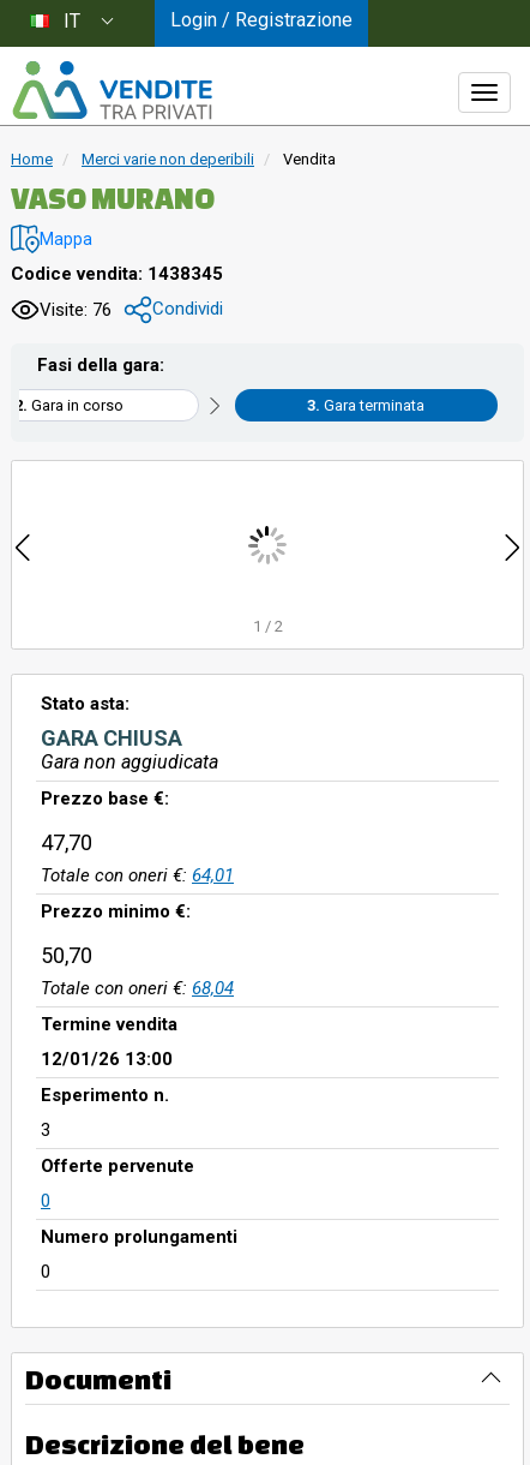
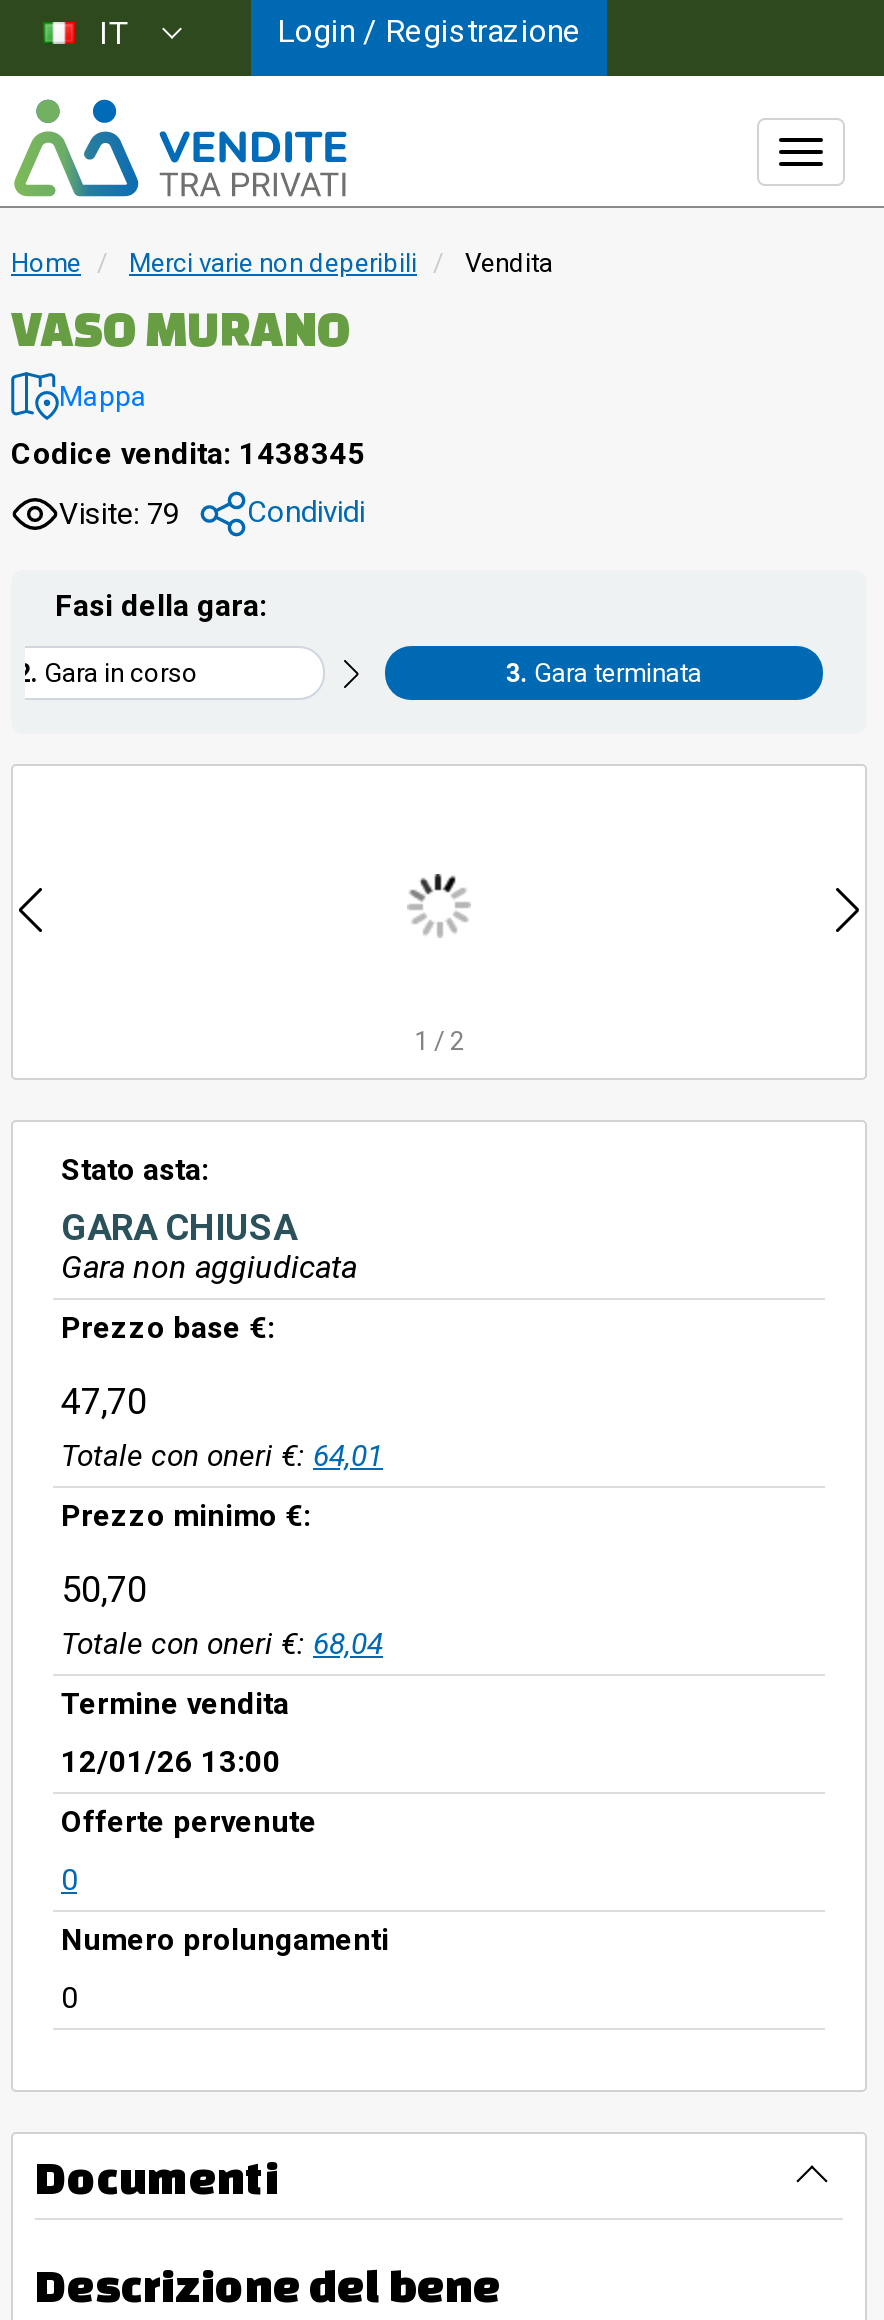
[40,298,223,320] Visite: 76 Condividi -> [59,494,365,531] Visite: 79 Condividi
[41,1084,169,1141] Esperimento n. | 3 -> none

